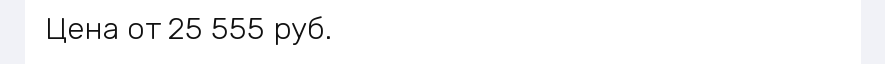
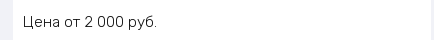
[45,10,331,46] Цена 25 555 руб. -> [23,13,157,31] Цена 2 000 руб.

